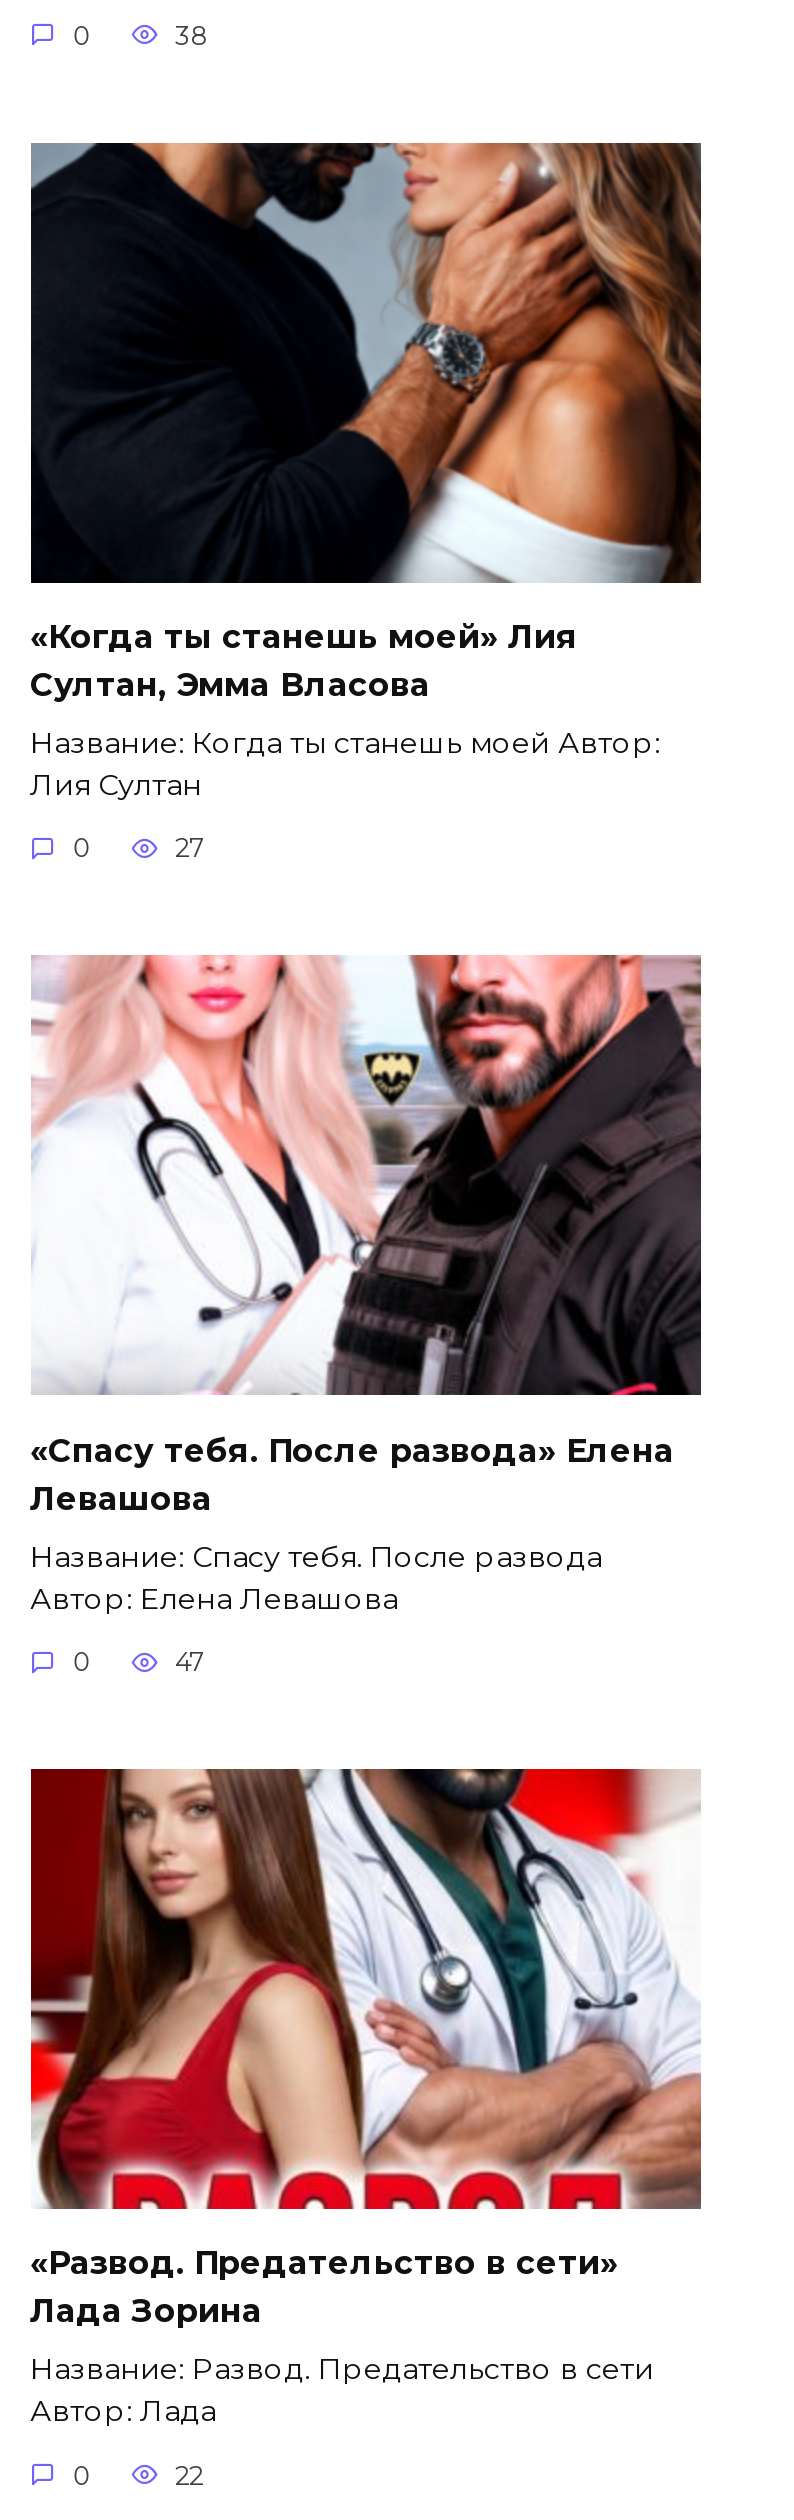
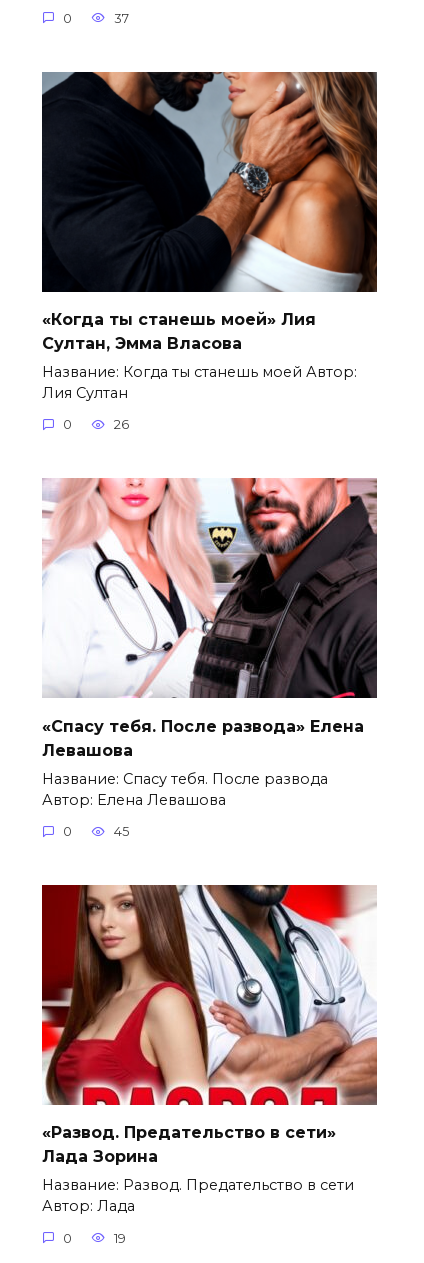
[175,20,209,50] 38 -> [114,11,129,26] 37
[175,834,203,864] 27 -> [114,417,129,432] 26
[175,1647,203,1677] 47 -> [114,824,129,839] 45
[175,2461,203,2491] 22 -> [114,1231,126,1246] 19

